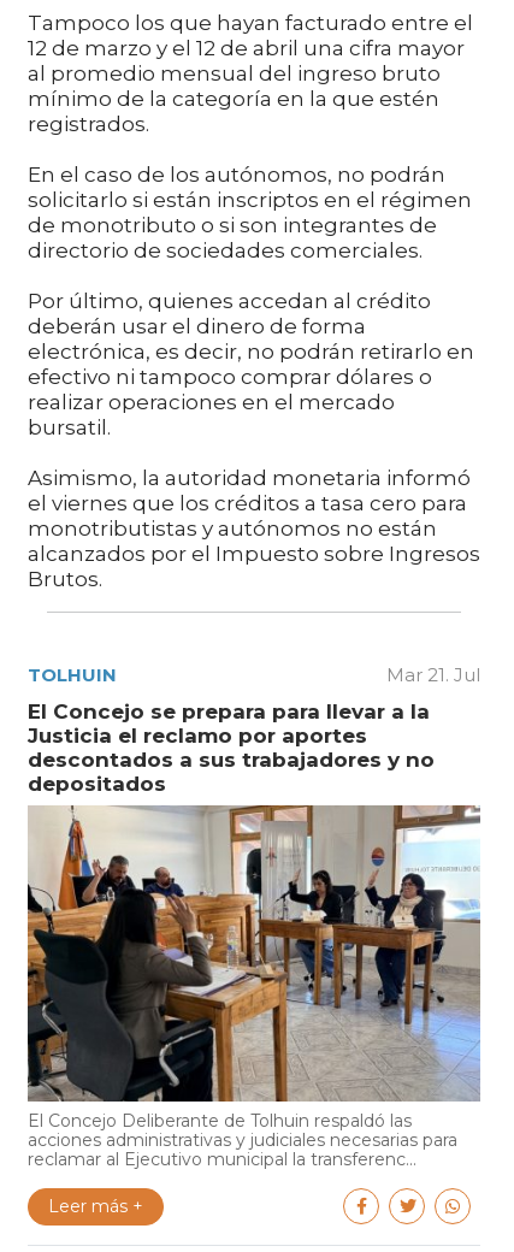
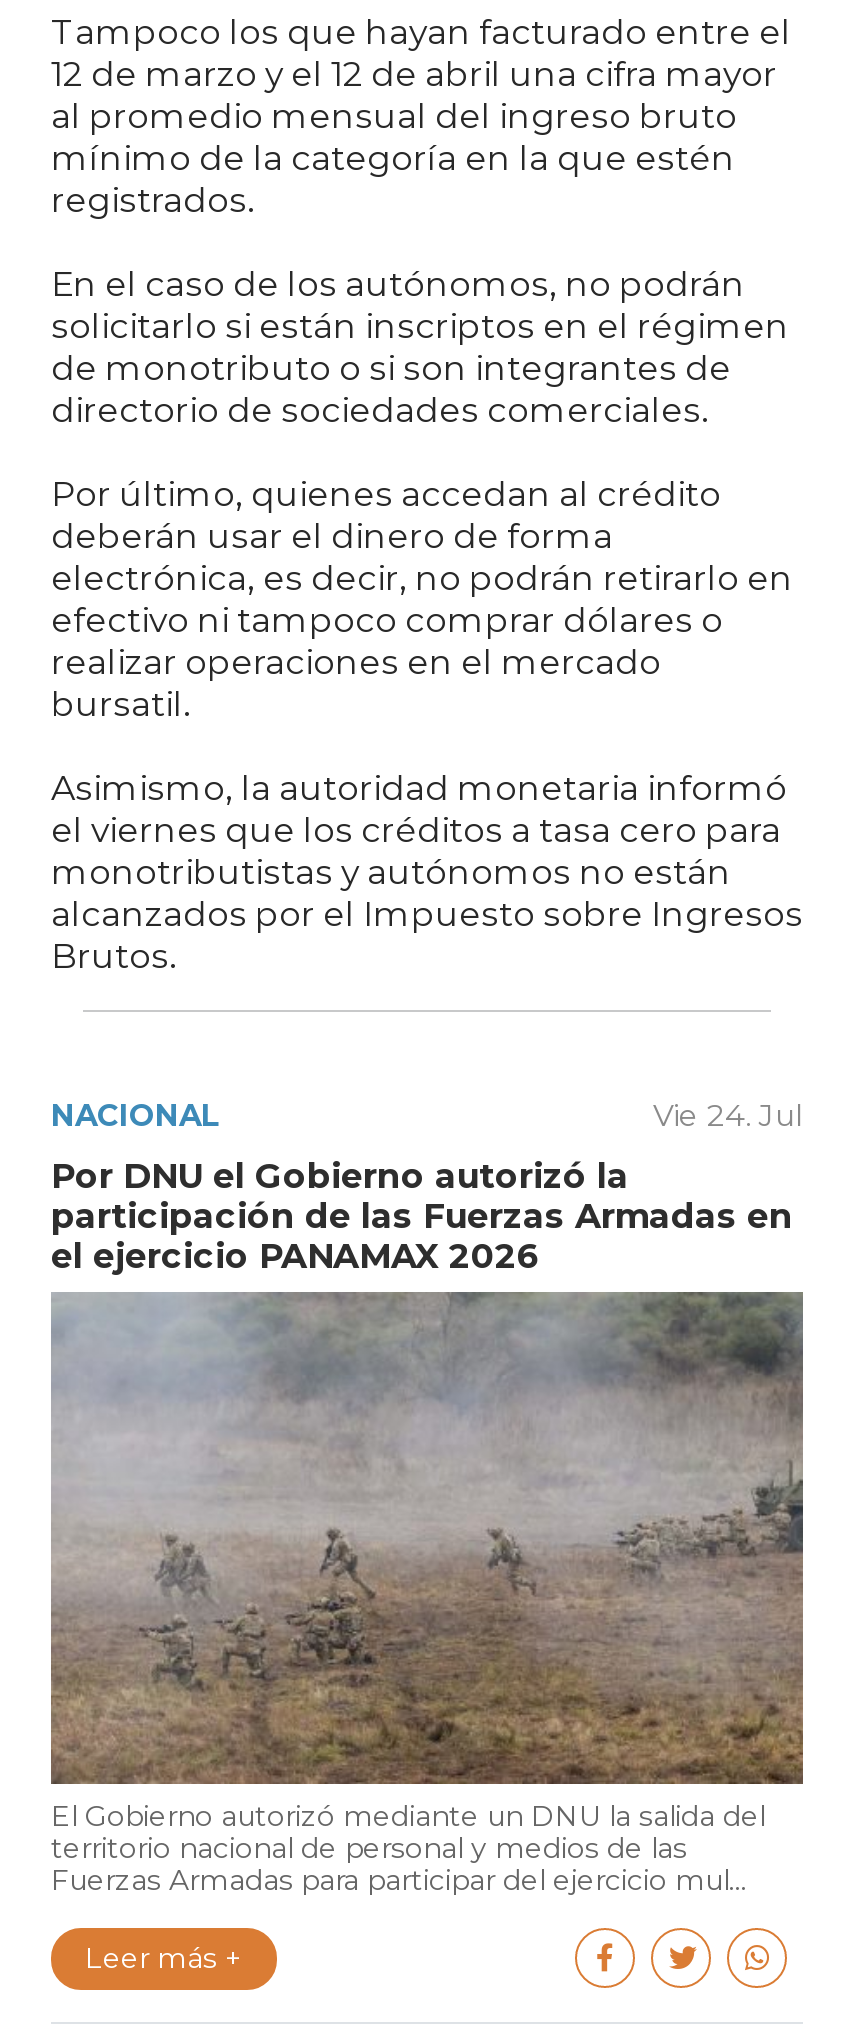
[28,663,480,686] TOLHUIN | Mar 21. Jul -> [51,1096,803,1134] NACIONAL | Vie 24. Jul
[28,699,435,796] El Concejo se prepara para llevar a la | Justicia el reclamo por aportes | descontados a sus trabajadores y no | depositados -> [51,1156,793,1276] Por DNU el Gobierno autorizó la | participación de las Fuerzas Armadas en | el ejercicio PANAMAX 2026
[26,804,480,1170] [image] | El Concejo Deliberante de Tolhuin respaldó las | acciones administrativas y judiciales necesarias para | reclamar al Ejecutivo municipal la transferenc... -> [49,1290,805,1898] [image] | El Gobierno autorizó mediante un DNU la salida del | territorio nacional de personal y medios de las | Fuerzas Armadas para participar del ejercicio mul...

